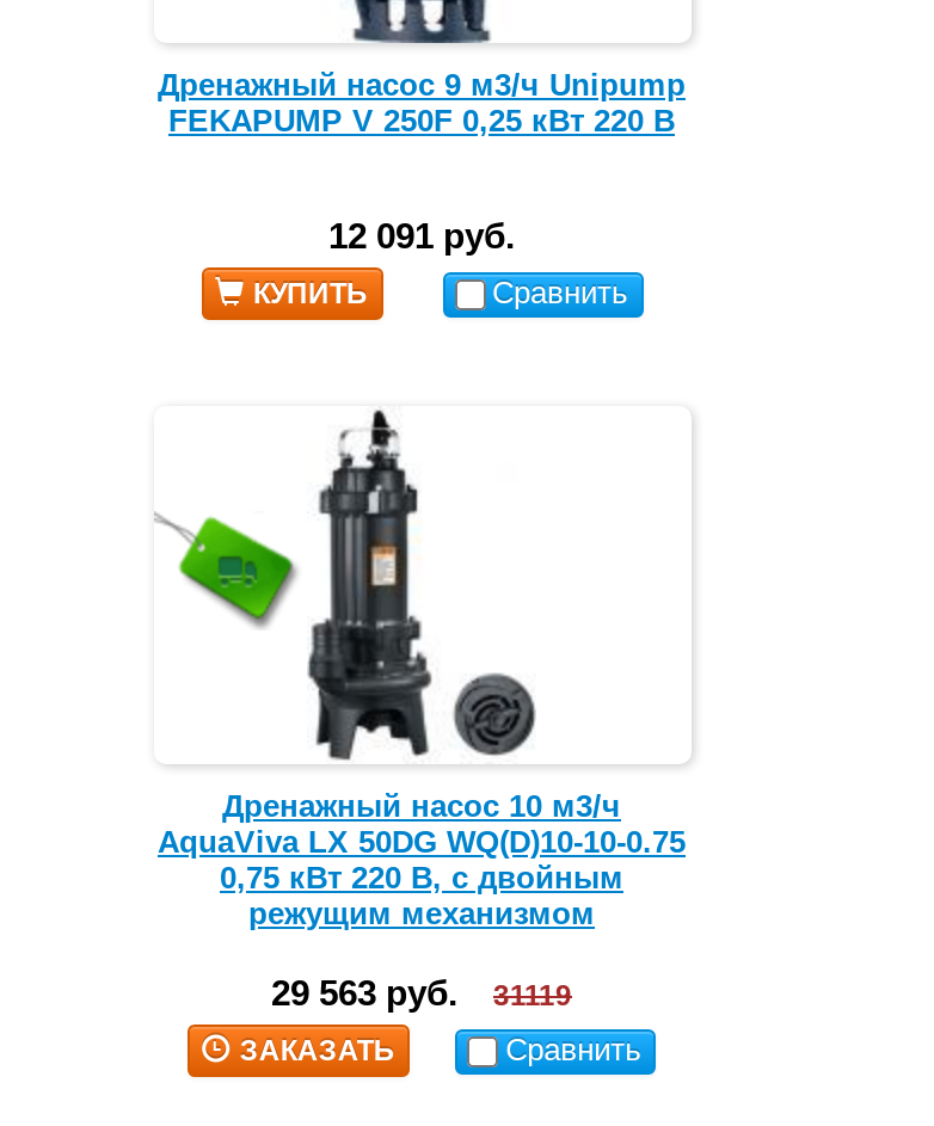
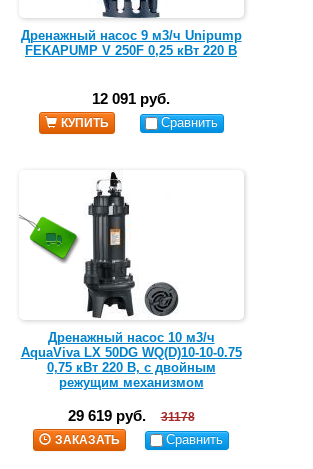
[271,973,457,1014] 29 563 руб. -> [67,407,145,424] 29 619 руб.
[493,980,572,1014] 31119 -> [160,410,194,424] 31178

